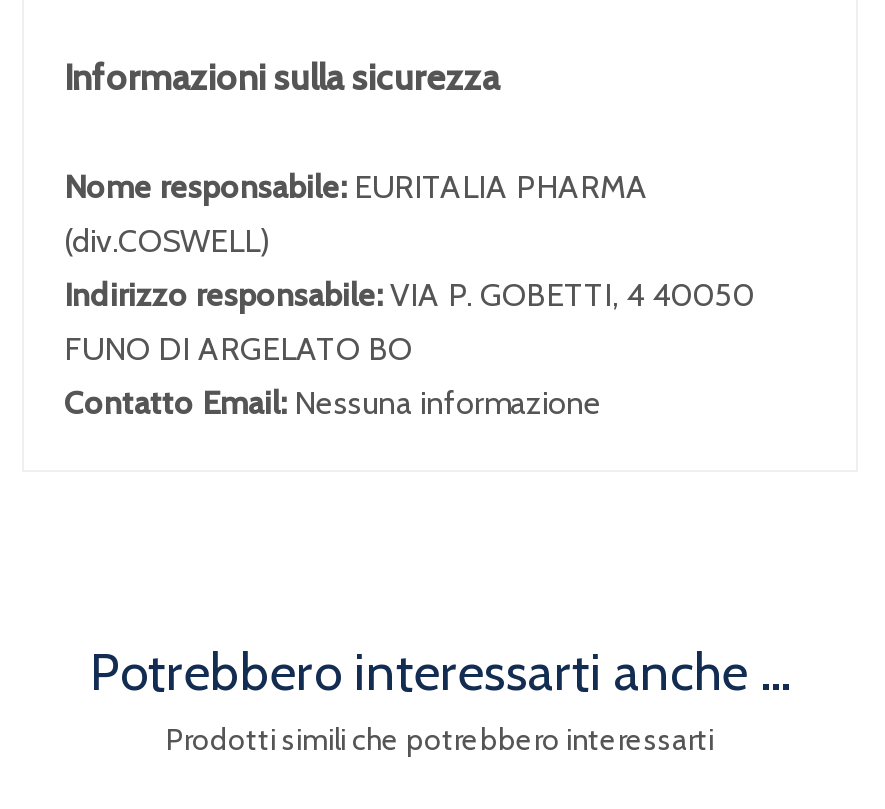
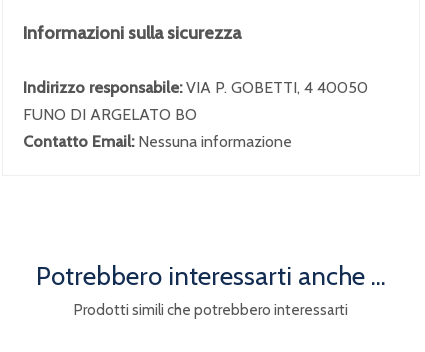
[64,167,648,259] Nome responsabile: EURITALIA PHARMA | (div.COSWELL) -> none

